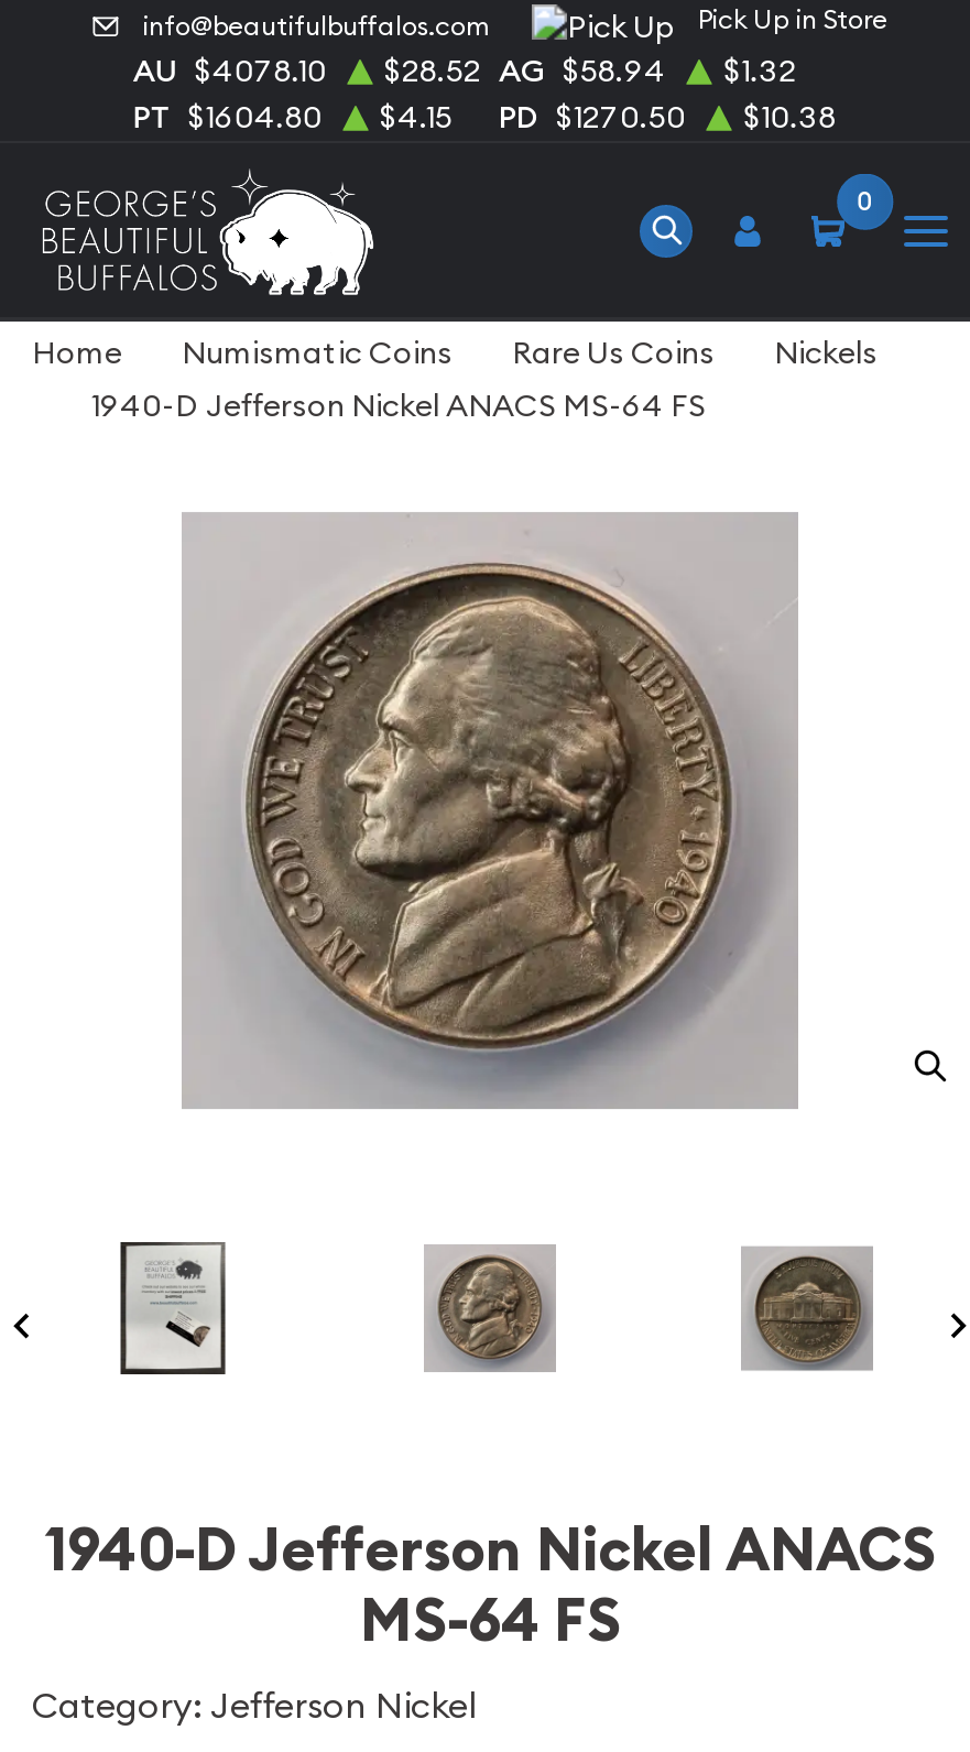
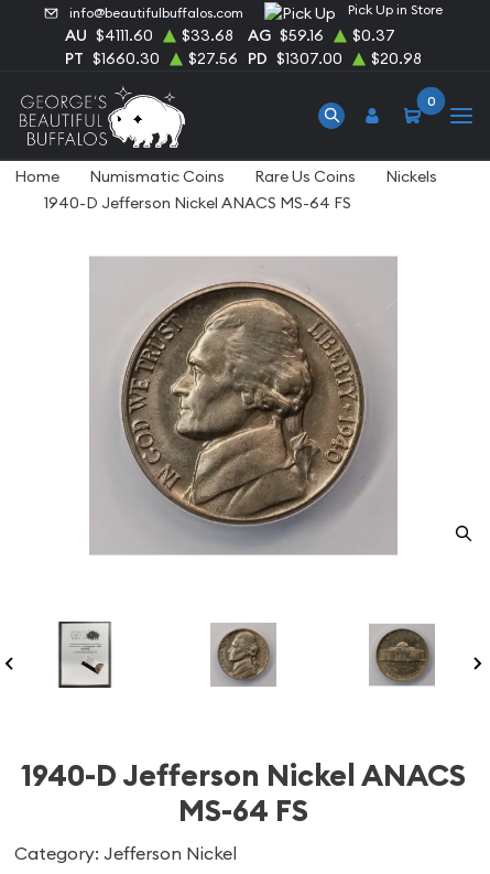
[133,51,836,137] AU $4078.10 | $28.52 AG $58.94 | $1.32 | PT $1604.80 | $4.15 | PD $1270.50 | $10.38 -> [65,25,422,68] AU $4111.60 | $33.68 | AG $59.16 | $0.37 | PT $1660.30 | $27.56 PD $1307.00 | $20.98

